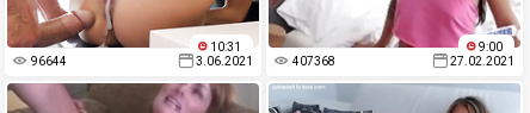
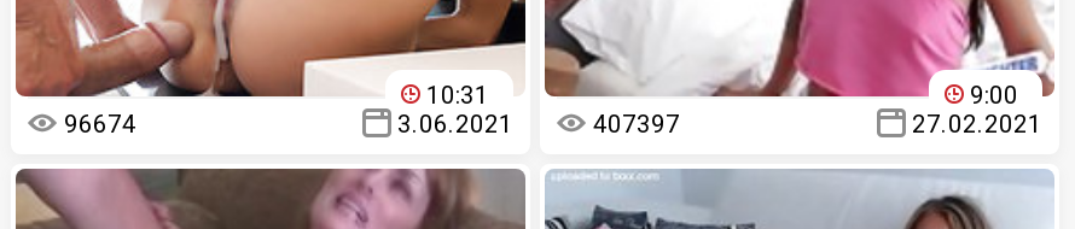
[31,55,67,68] 96644 -> [64,112,136,138] 96674
[292,55,335,68] 407368 -> [593,112,680,138] 407397

